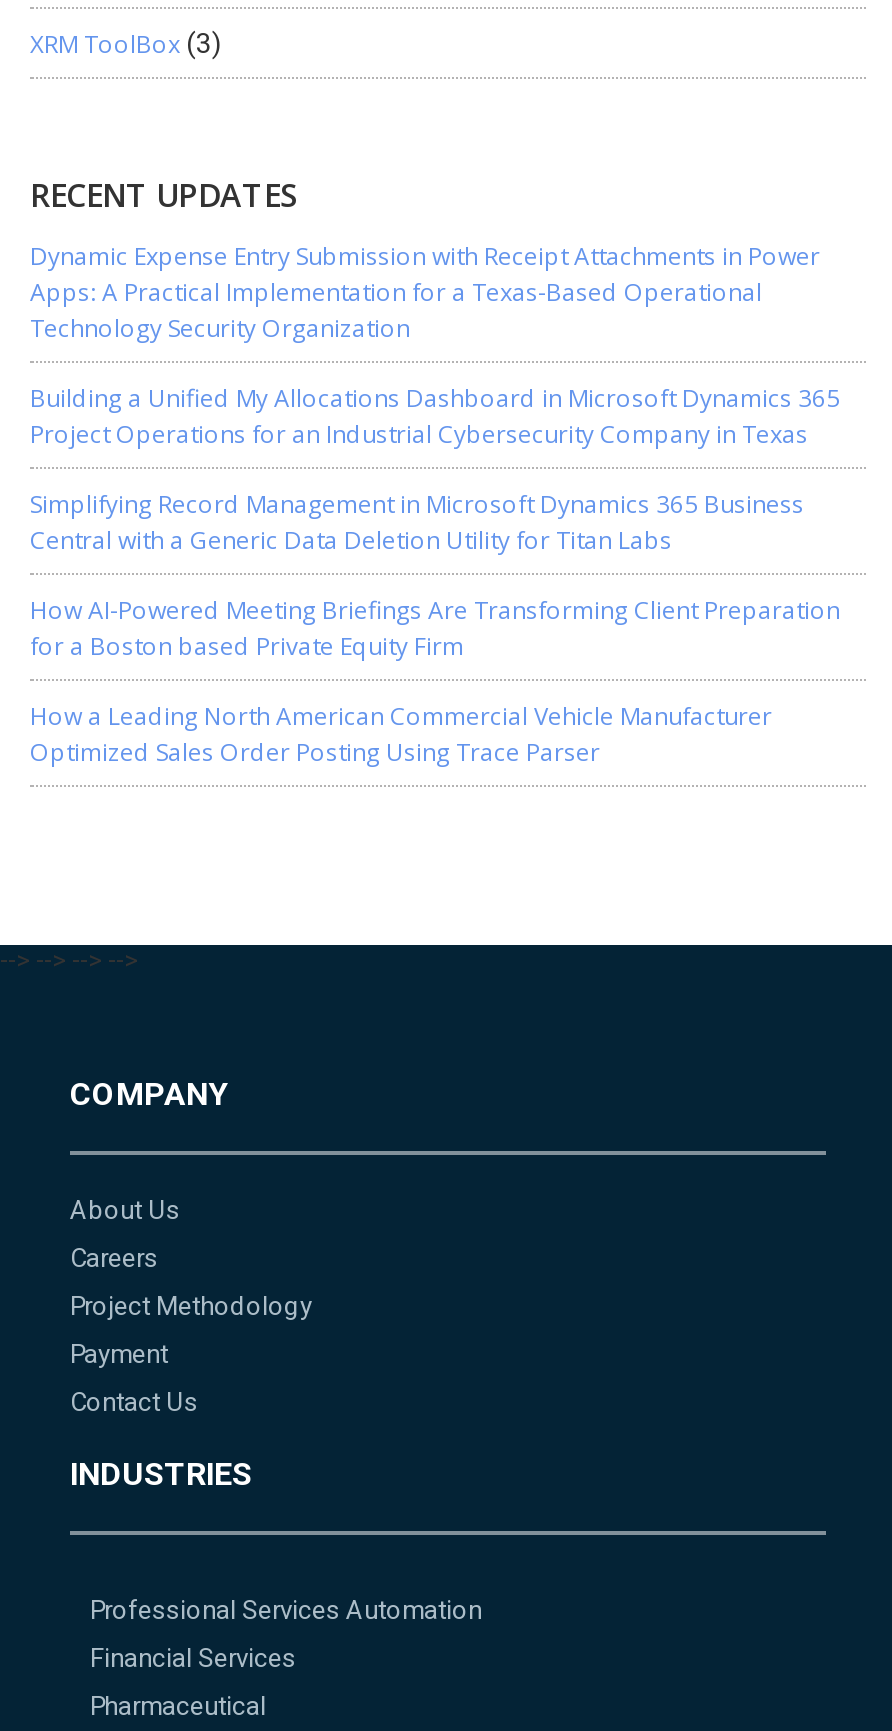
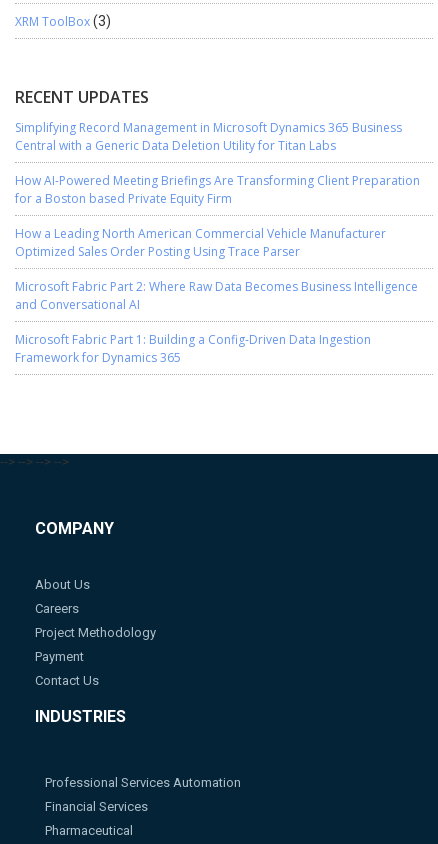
[30,239,840,449] Dynamic Expense Entry Submission with Receipt Attachments in Power | Apps: A Practical Implementation for a Texas-Based Operational | Technology Security Organization | Building a Unified My Allocations Dashboard in Microsoft Dynamics 365 | Project Operations for an Industrial Cybersecurity Company in Texas -> none
moved [30,487,840,767] -> [15,119,420,259]: Simplifying Record Management in Microsoft Dynamics 365 Business | Central with a Generic Data Deletion Utility for Titan Labs | How AI-Powered Meeting Briefings Are Transforming Client Preparation | for a Boston based Private Equity Firm | How a Leading North American Commercial Vehicle Manufacturer | Optimized Sales Order Posting Using Trace Parser
none -> [15,278,418,365] Microsoft Fabric Part 2: Where Raw Data Becomes Business Intelligence | and Conversational AI | Microsoft Fabric Part 1: Building a Config-Driven Data Ingestion | Framework for Dynamics 365

